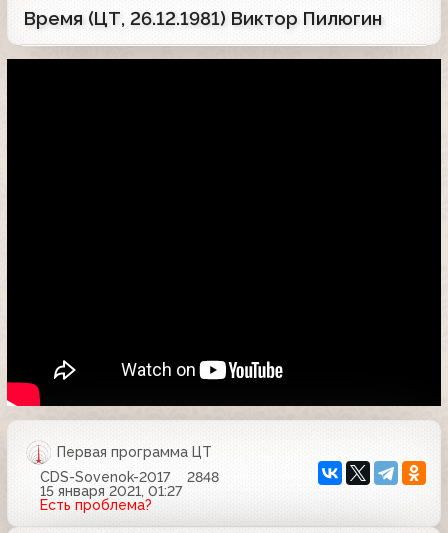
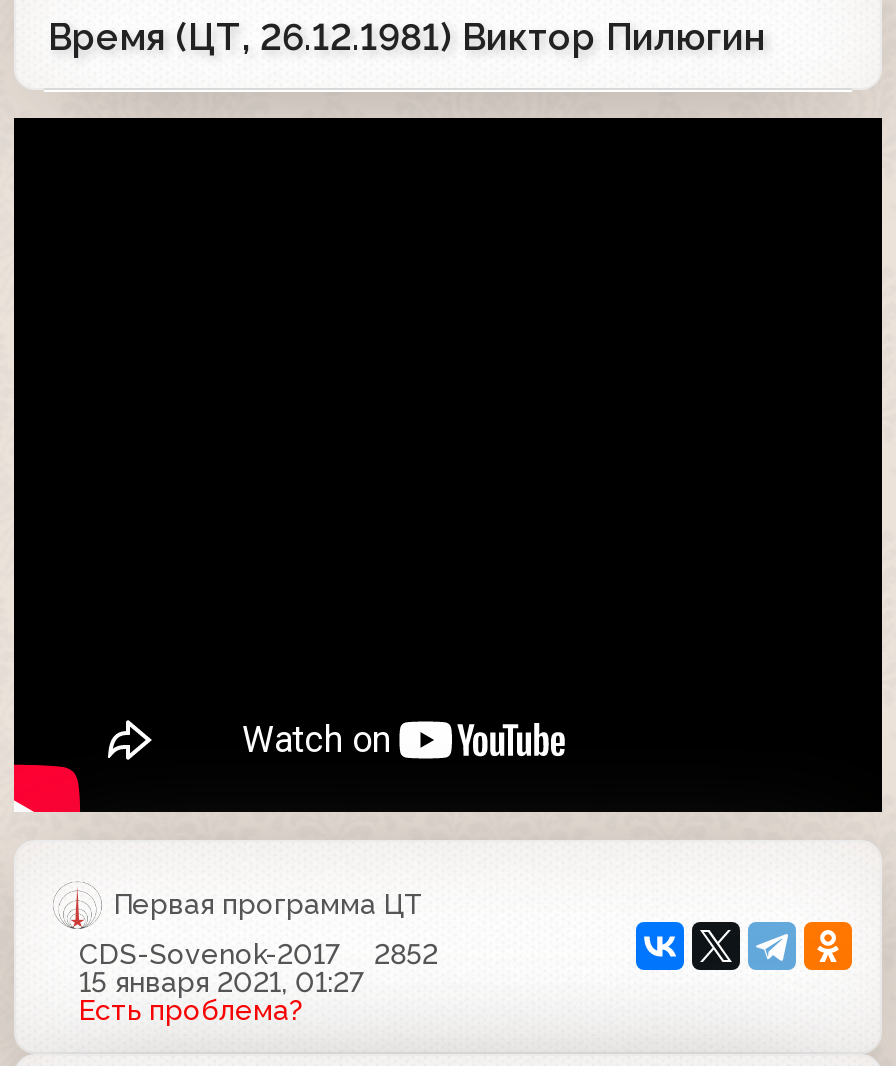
[39,469,219,485] CDS-Sovenok-2017 2848 -> [79,937,438,969] CDS-Sovenok-2017 2852

